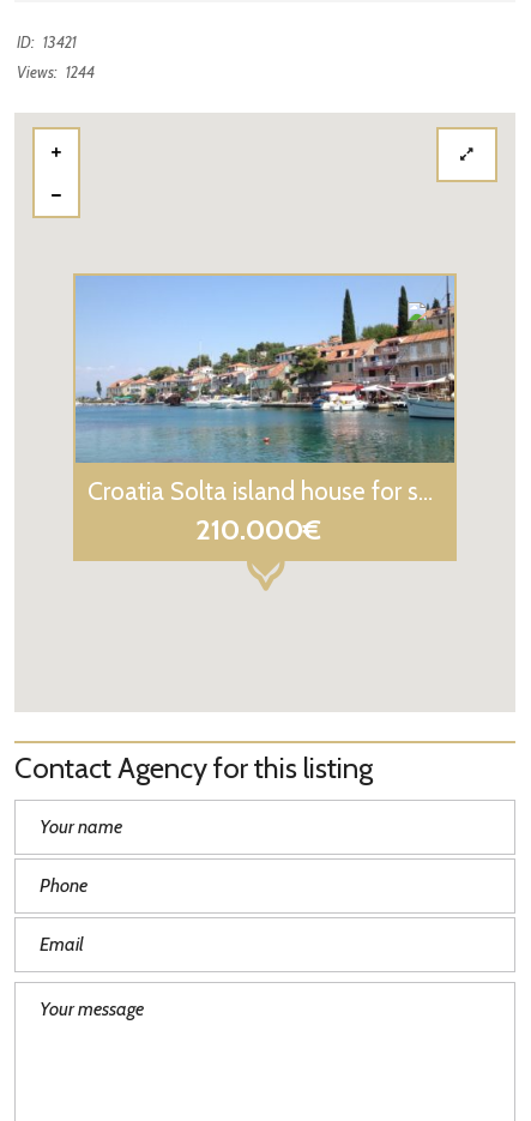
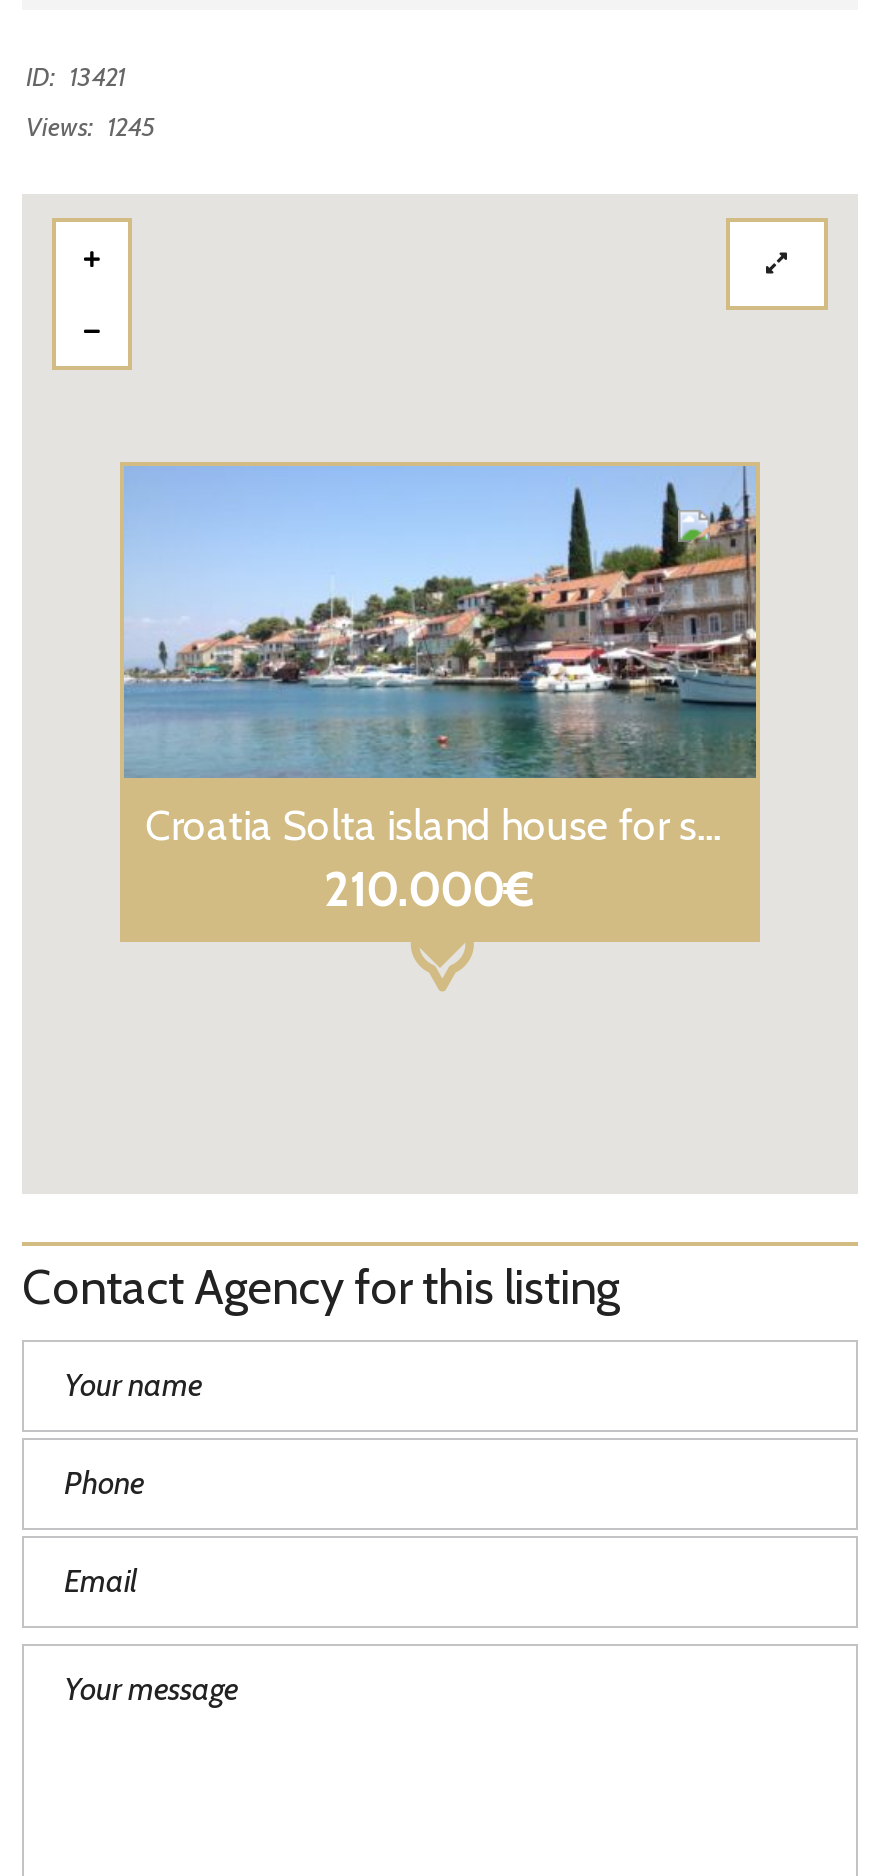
[17,62,95,81] Views: 1244 -> [26,109,156,141] Views: 1245

